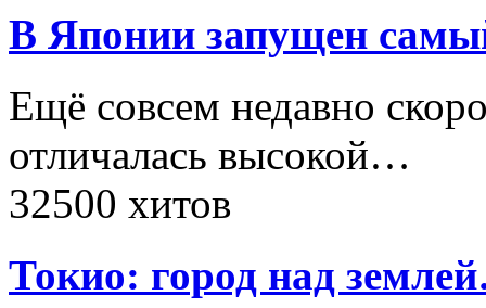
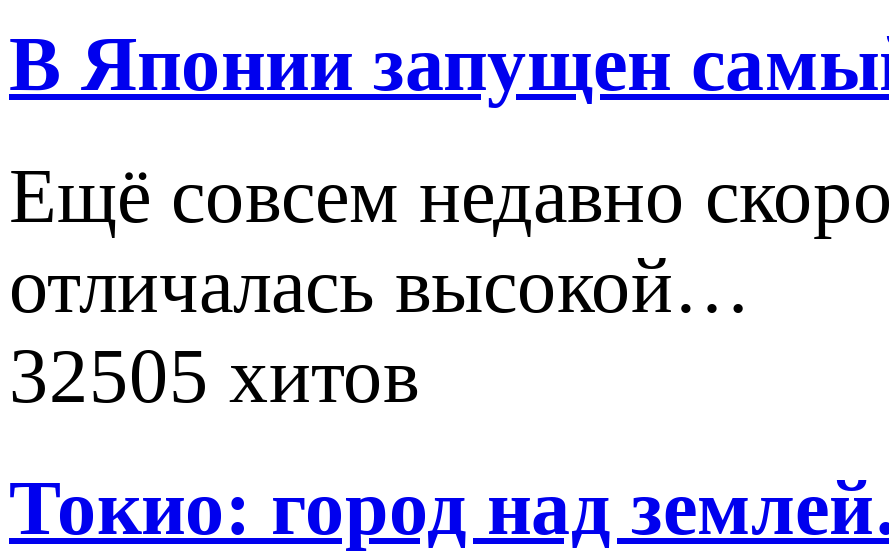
[9,180,231,227] 32500 хитов -> [9,332,419,418] 32505 хитов

